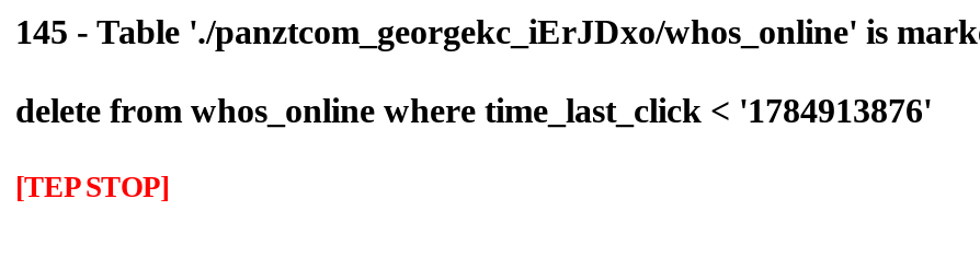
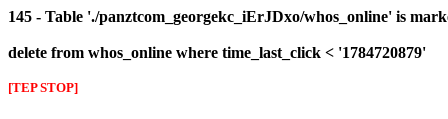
[15,92,932,129] delete from whos_online where time_last_click < '1784913876' -> [8,44,426,61] delete from whos_online where time_last_click < '1784720879'

